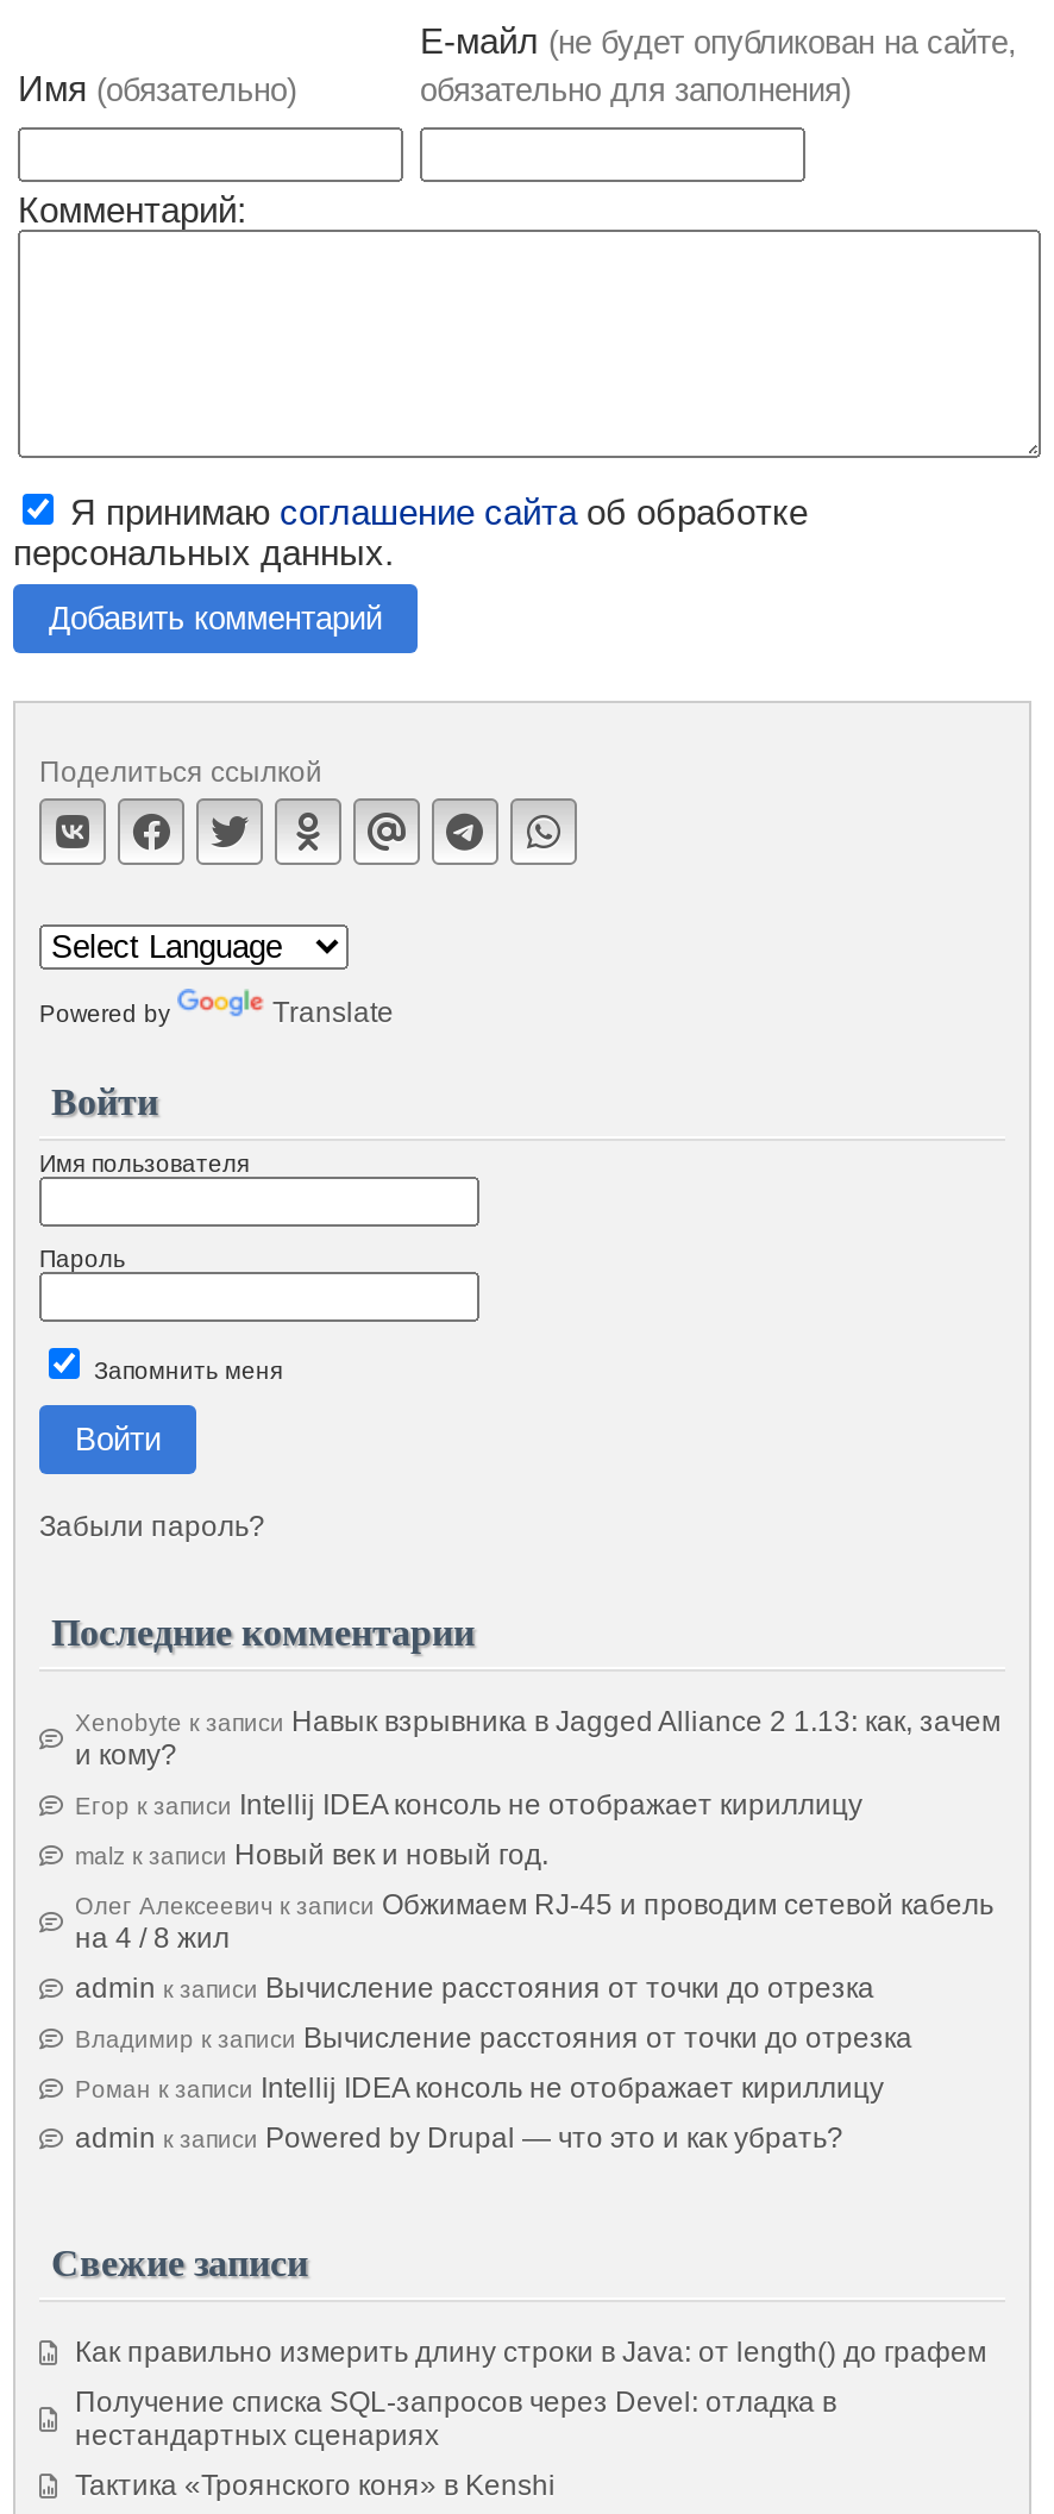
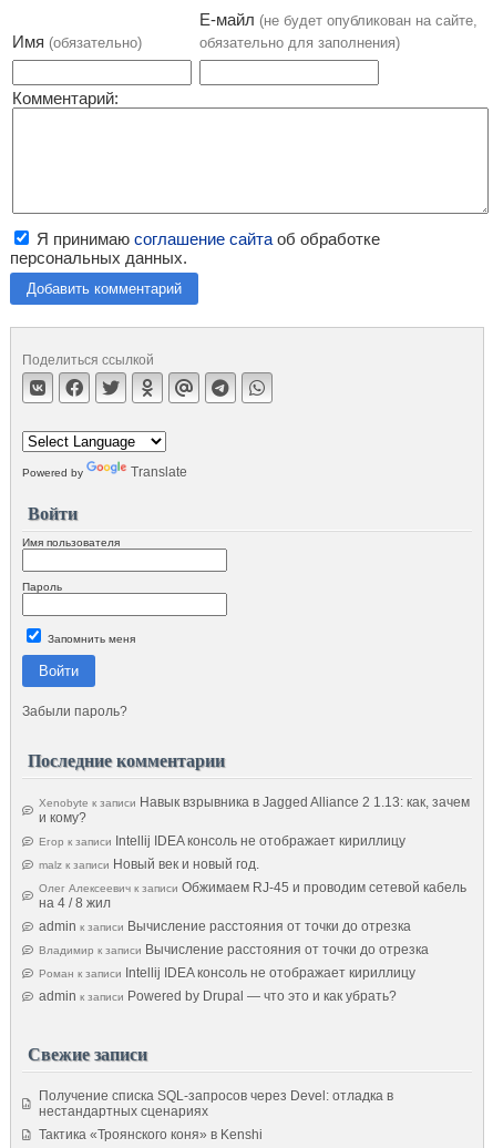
[75,2336,986,2369] Как правильно измерить длину строки в Java: от length() до графем -> none

